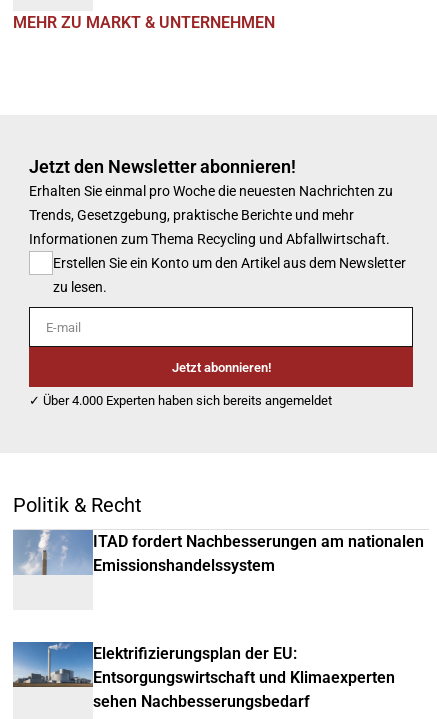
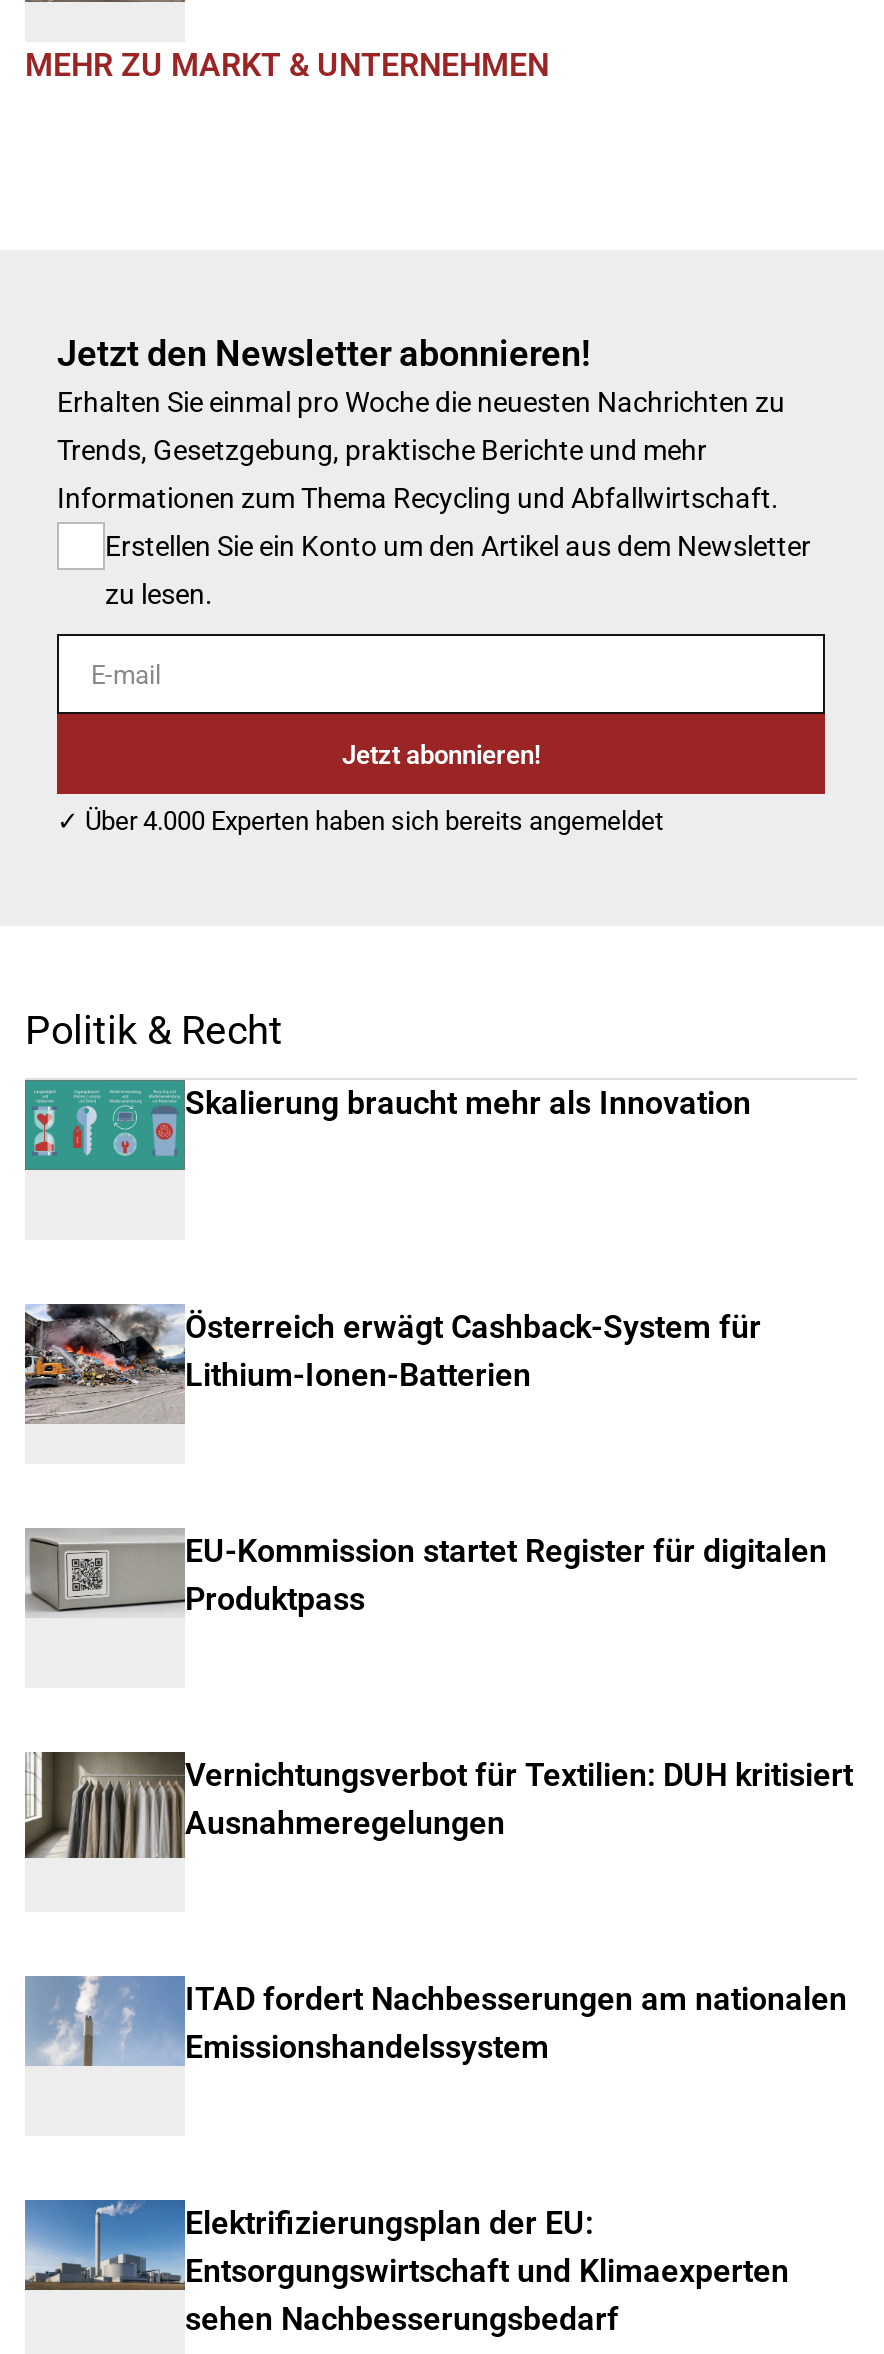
none -> [23,1302,761,1424] [image] | Österreich erwägt Cashback-System für | Lithium-Ionen-Batterien
none -> [23,1750,853,1860] [image] | Vernichtungsverbot für Textilien: DUH kritisiert | Ausnahmeregelungen
none -> [25,1078,751,1172] [image] | Skalierung braucht mehr als Innovation
none -> [25,1528,827,1618] [image] | EU-Kommission startet Register für digitalen | Produktpass

